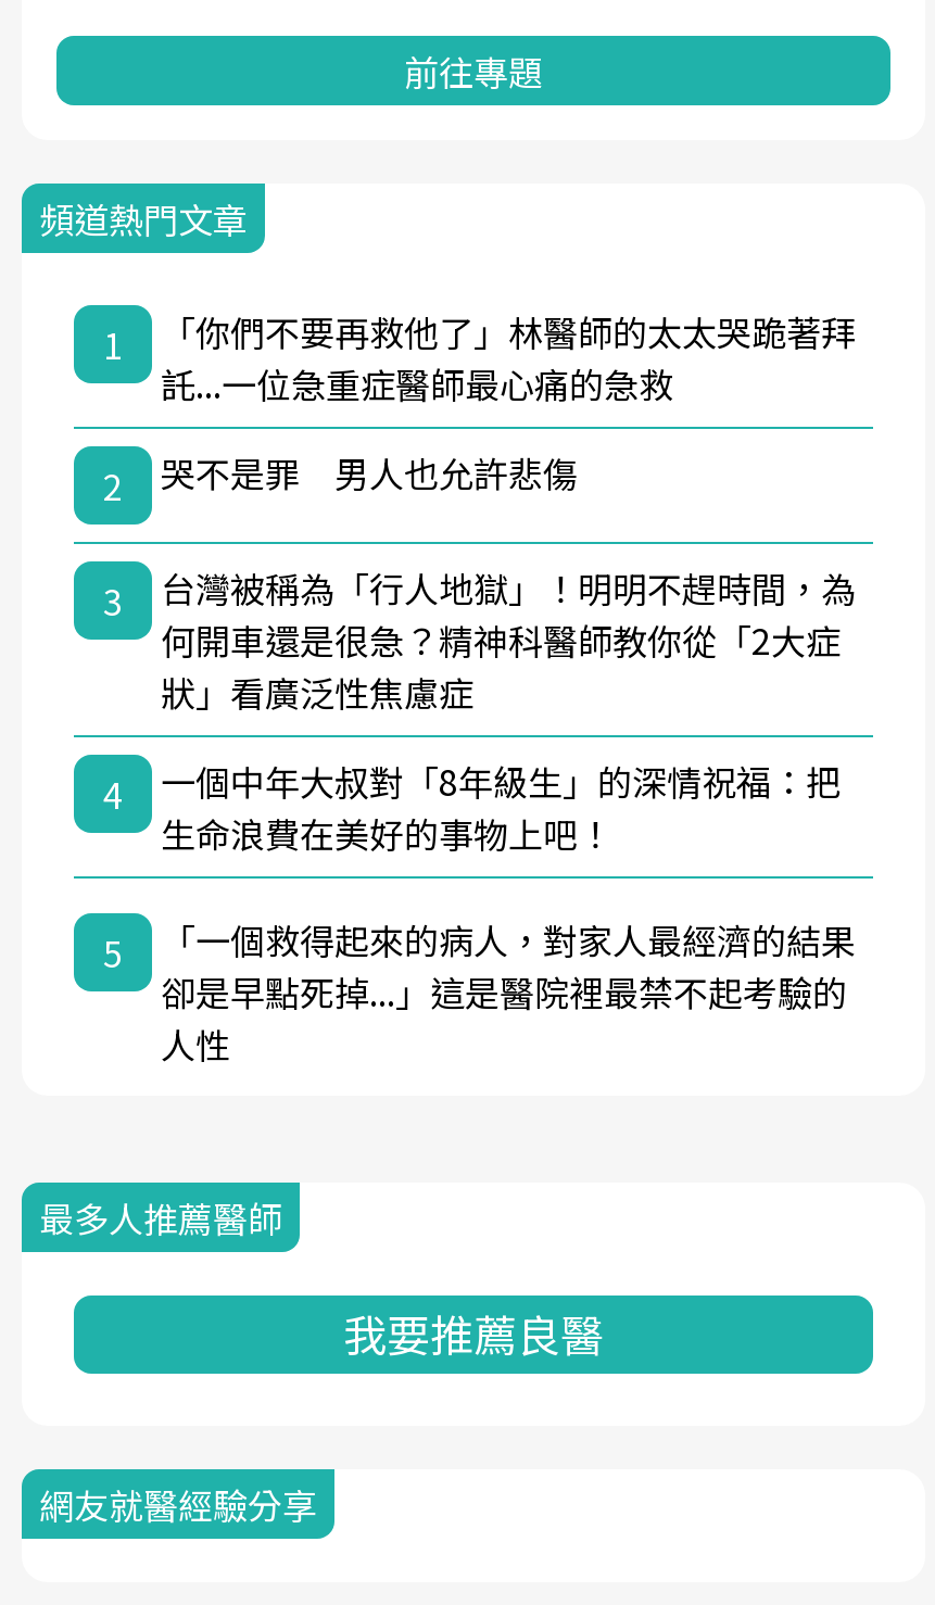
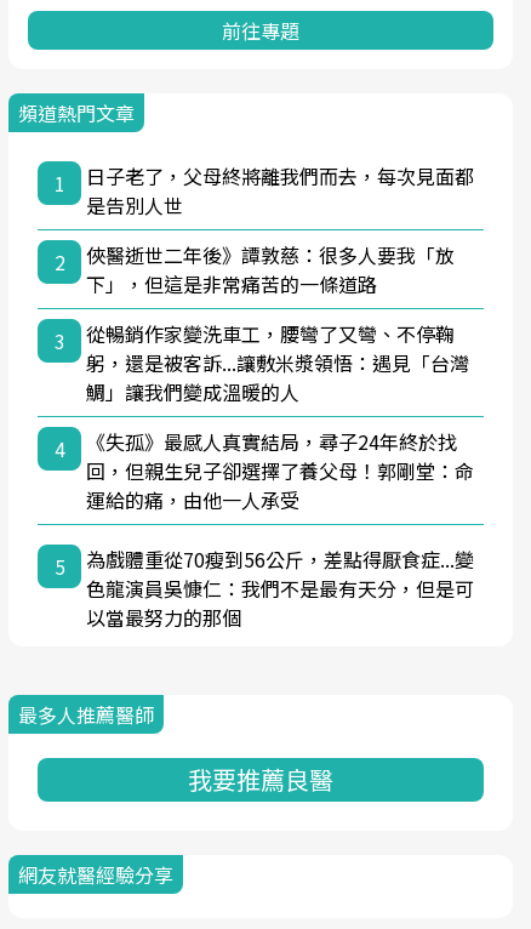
[161,305,856,410] 「你們不要再救他了」林醫師的太太哭跪著拜 | 託...一位急重症醫師最心痛的急救 -> [86,161,474,220] 日子老了，父母終將離我們而去，每次見面都 | 是告別人世
[161,447,578,499] 哭不是罪 男人也允許悲傷 -> [86,240,455,298] 俠醫逝世二年後》譚敦慈：很多人要我「放 | 下」，但這是非常痛苦的一條道路
[161,562,856,718] 台灣被稱為「行人地獄」！明明不趕時間，為 | 何開車還是很急？精神科醫師教你從「2大症 | 狀」看廣泛性焦慮症 -> [86,319,469,406] 從暢銷作家變洗車工，腰彎了又彎、不停鞠 | 躬，還是被客訴...讓敷米漿領悟：遇見「台灣 | 鯛」讓我們變成溫暖的人
[161,755,841,859] 一個中年大叔對「8年級生」的深情祝福：把 | 生命浪費在美好的事物上吧！ -> [86,427,474,514] 《失孤》最感人真實結局，尋子24年終於找 | 回，但親生兒子卻選擇了養父母！郭剛堂：命 | 運給的痛，由他一人承受
[161,913,856,1070] 「一個救得起來的病人，對家人最經濟的結果 | 卻是早點死掉...」這是醫院裡最禁不起考驗的 | 人性 -> [86,545,474,632] 為戲體重從70瘦到56公斤，差點得厭食症...變 | 色龍演員吳慷仁：我們不是最有天分，但是可 | 以當最努力的那個

